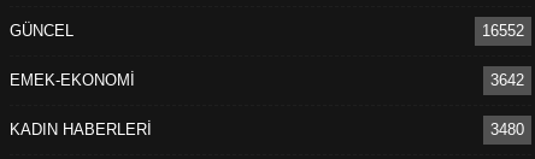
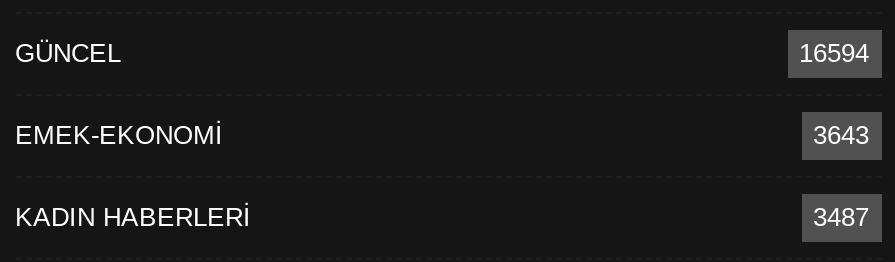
[481,21,524,40] 16552 -> [799,38,869,68] 16594
[490,71,524,89] 3642 -> [813,120,869,150] 3643
[490,120,524,138] 3480 -> [813,202,869,232] 3487

